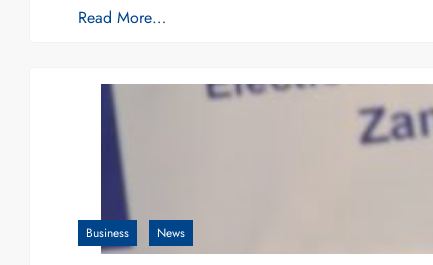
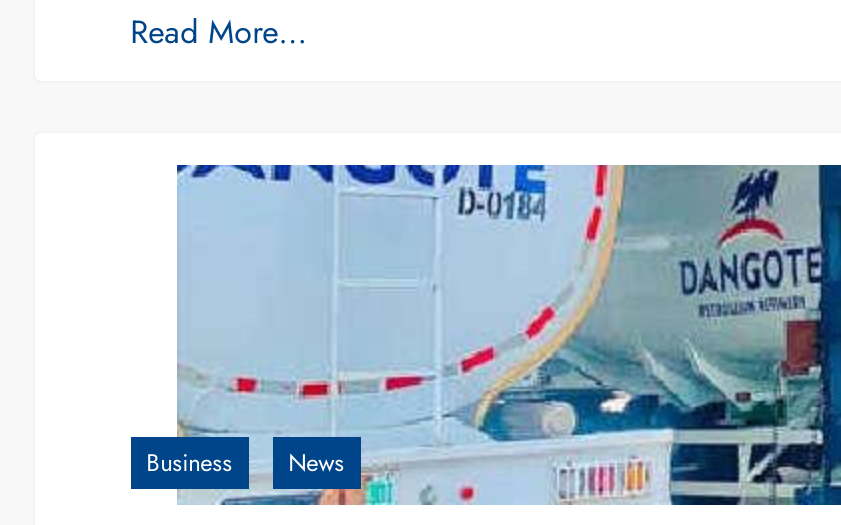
[101,83,430,254] [image] -> [177,163,835,507] [image]

